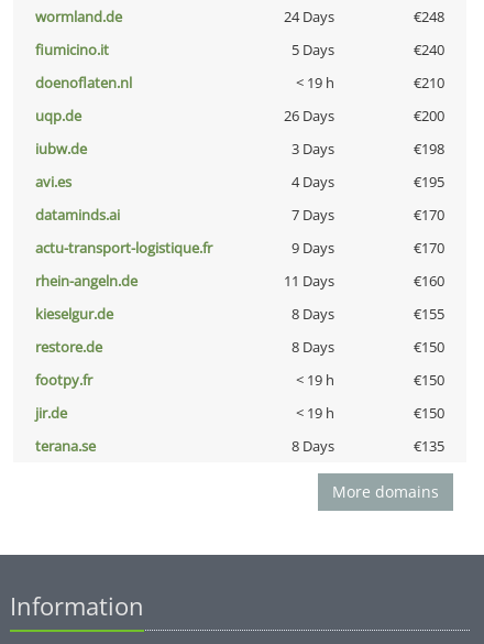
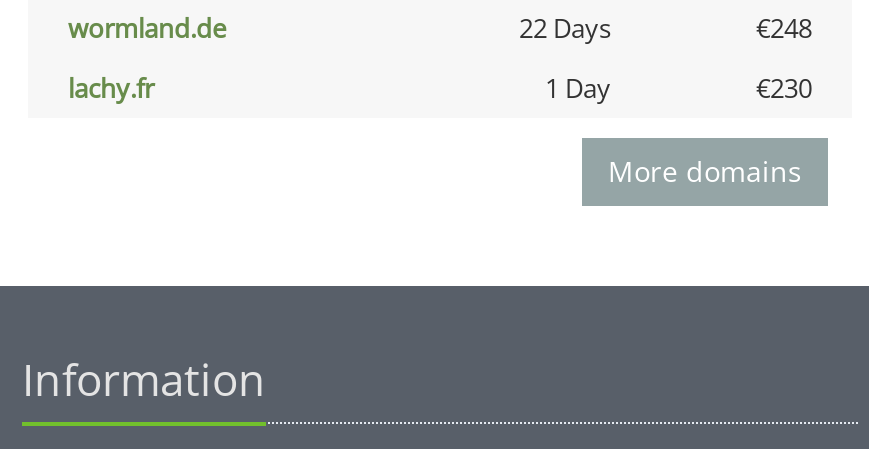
[283,7,334,26] 24 Days -> [519,10,611,46] 22 Days
[35,40,444,456] fiumicino.it | 5 Days | €240 | doenoflaten.nl | < 19 h | €210 | uqp.de | 26 Days | €200 | iubw.de | 3 Days | €198 | avi.es | 4 Days | €195 | dataminds.ai | 7 Days | €170 | actu-transport-logistique.fr | 9 Days | €170 | rhein-angeln.de | 11 Days | €160 | kieselgur.de | 8 Days | €155 | restore.de | 8 Days | €150 | footpy.fr | < 19 h | €150 | jir.de | < 19 h | €150 | terana.se | 8 Days | €135 -> [68,70,812,106] lachy.fr | 1 Day | €230

